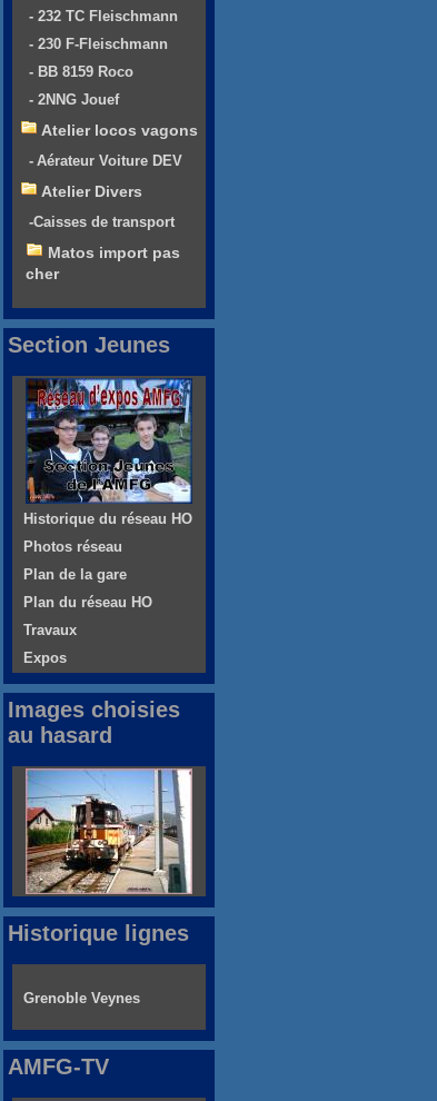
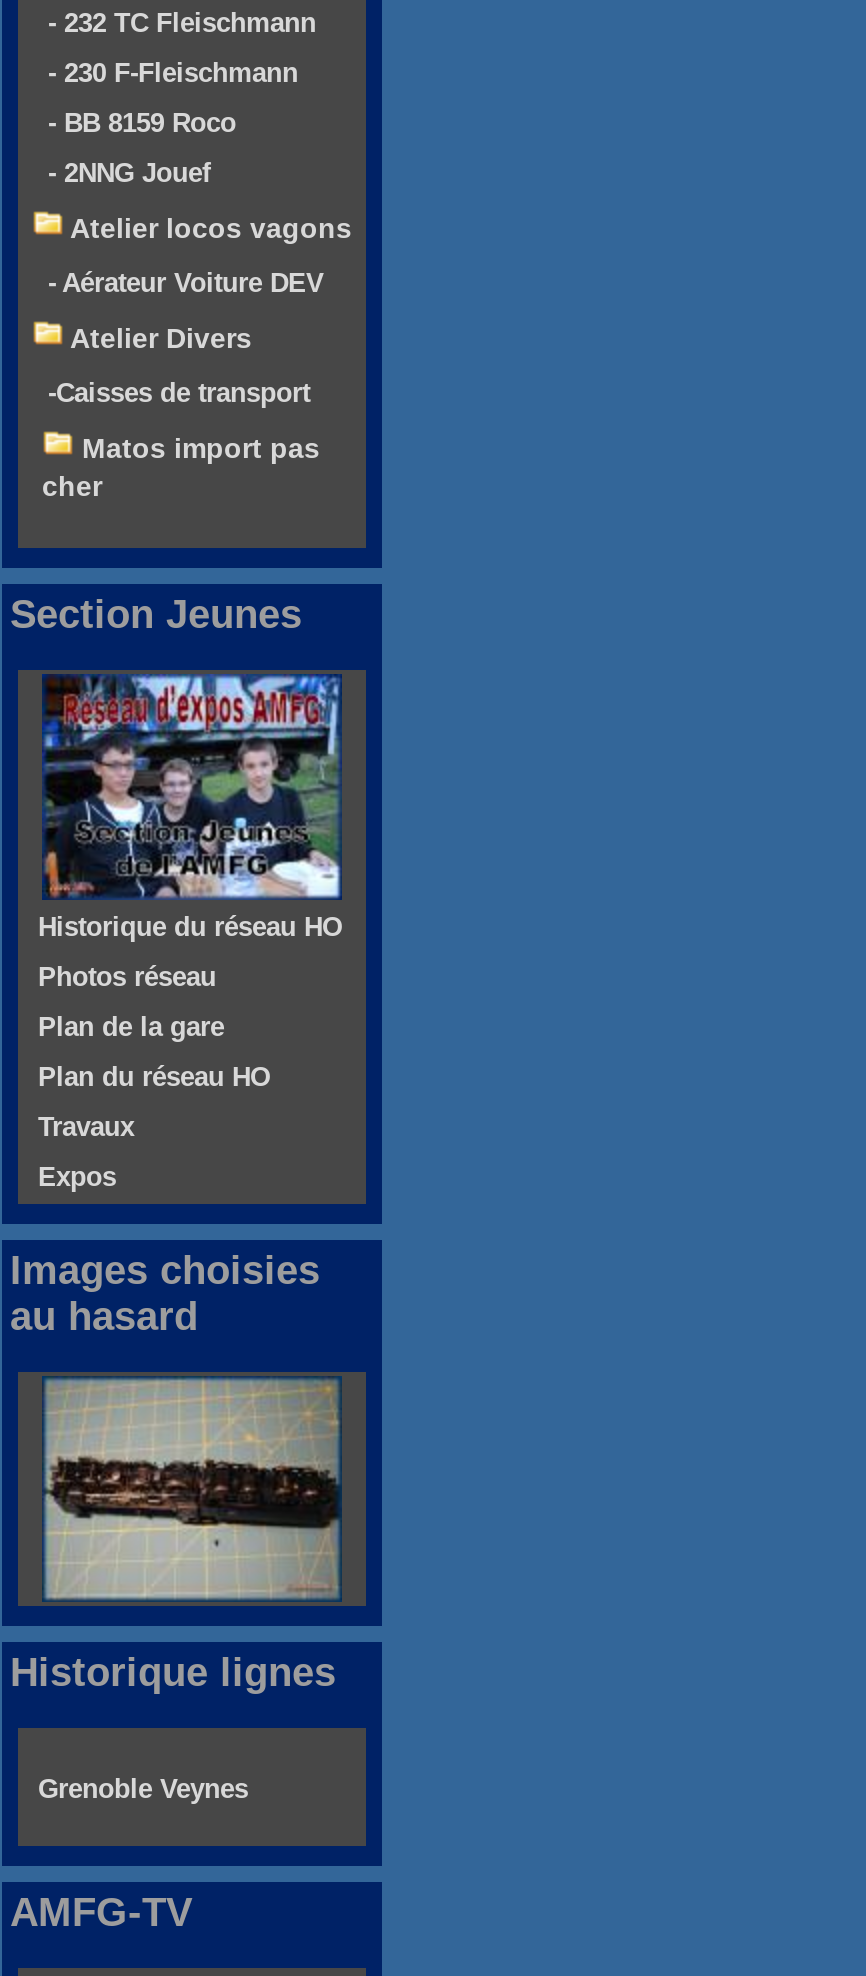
[24,767,193,895] [image] -> [40,1376,344,1602] [image]

